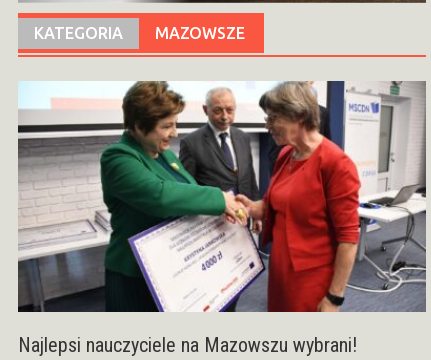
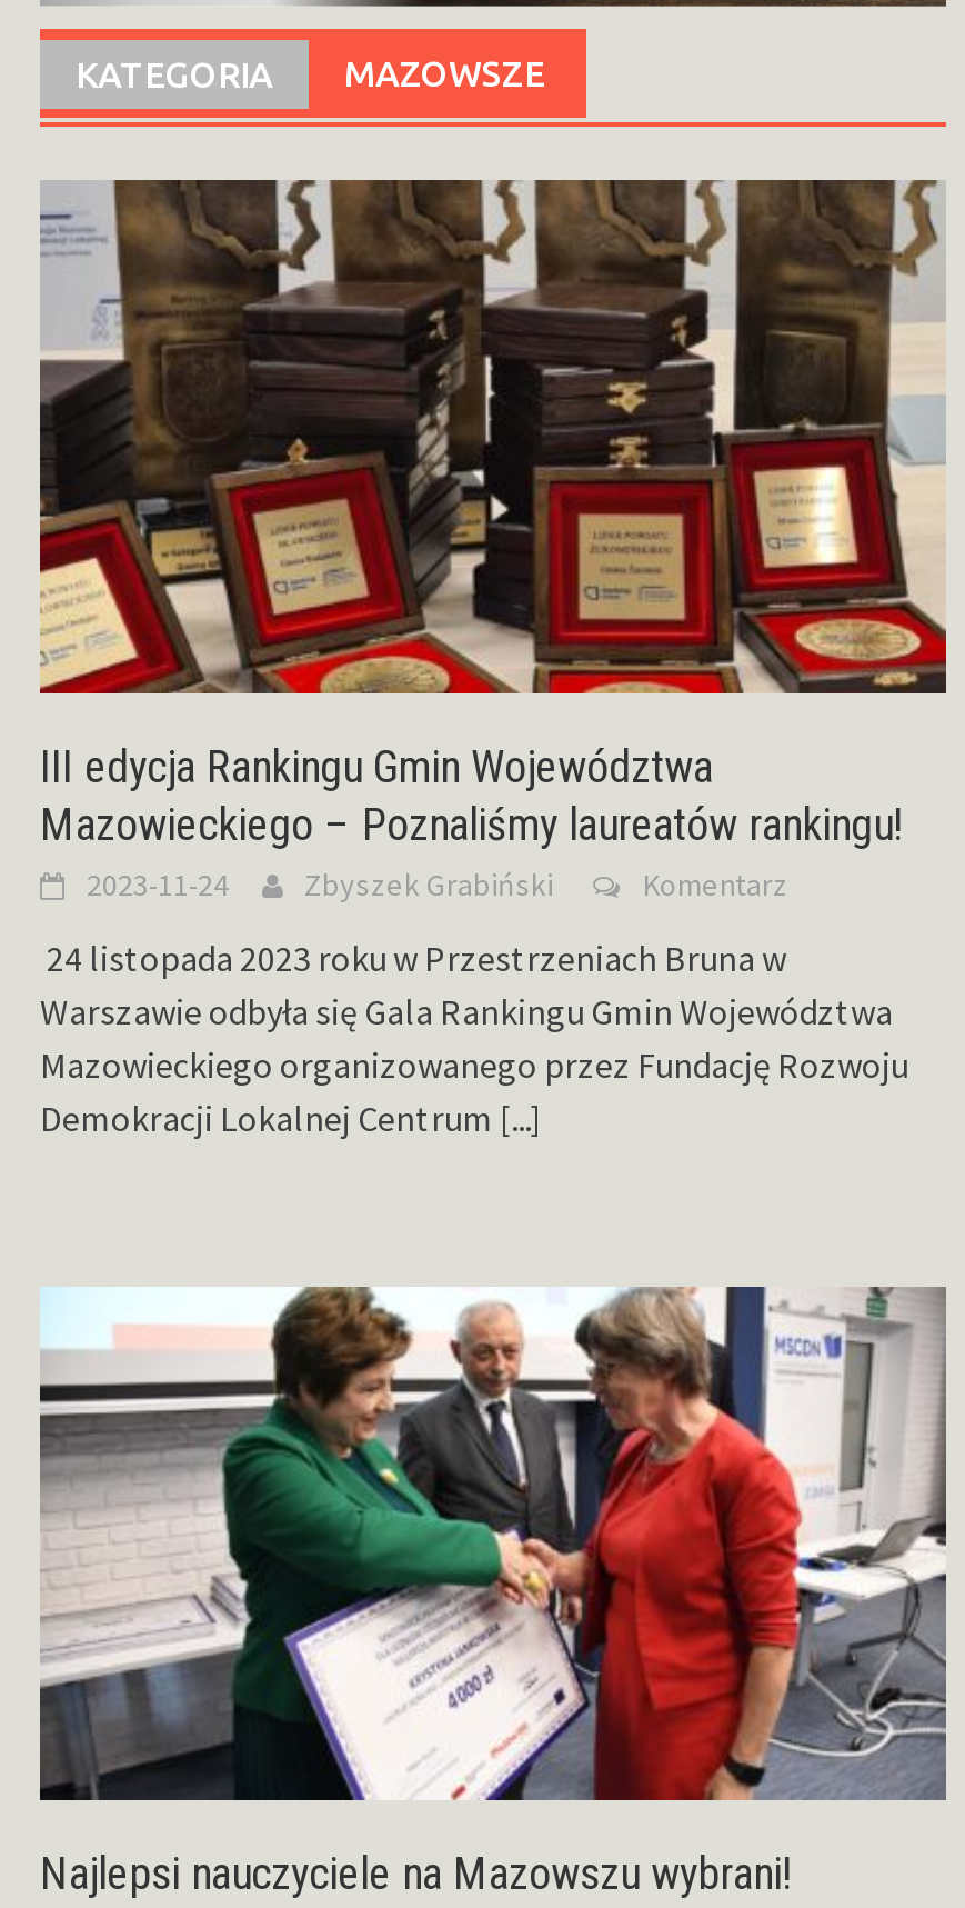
none -> [38,178,946,1140] [image] | III edycja Rankingu Gmin Województwa | Mazowieckiego – Poznaliśmy laureatów rankingu! | 2023-11-24 | Zbyszek Grabiński | Komentarz | 24 listopada 2023 roku w Przestrzeniach Bruna w | Warszawie odbyła się Gala Rankingu Gmin Województwa | Mazowieckiego organizowanego przez Fundację Rozwoju | Demokracji Lokalnej Centrum [...]

